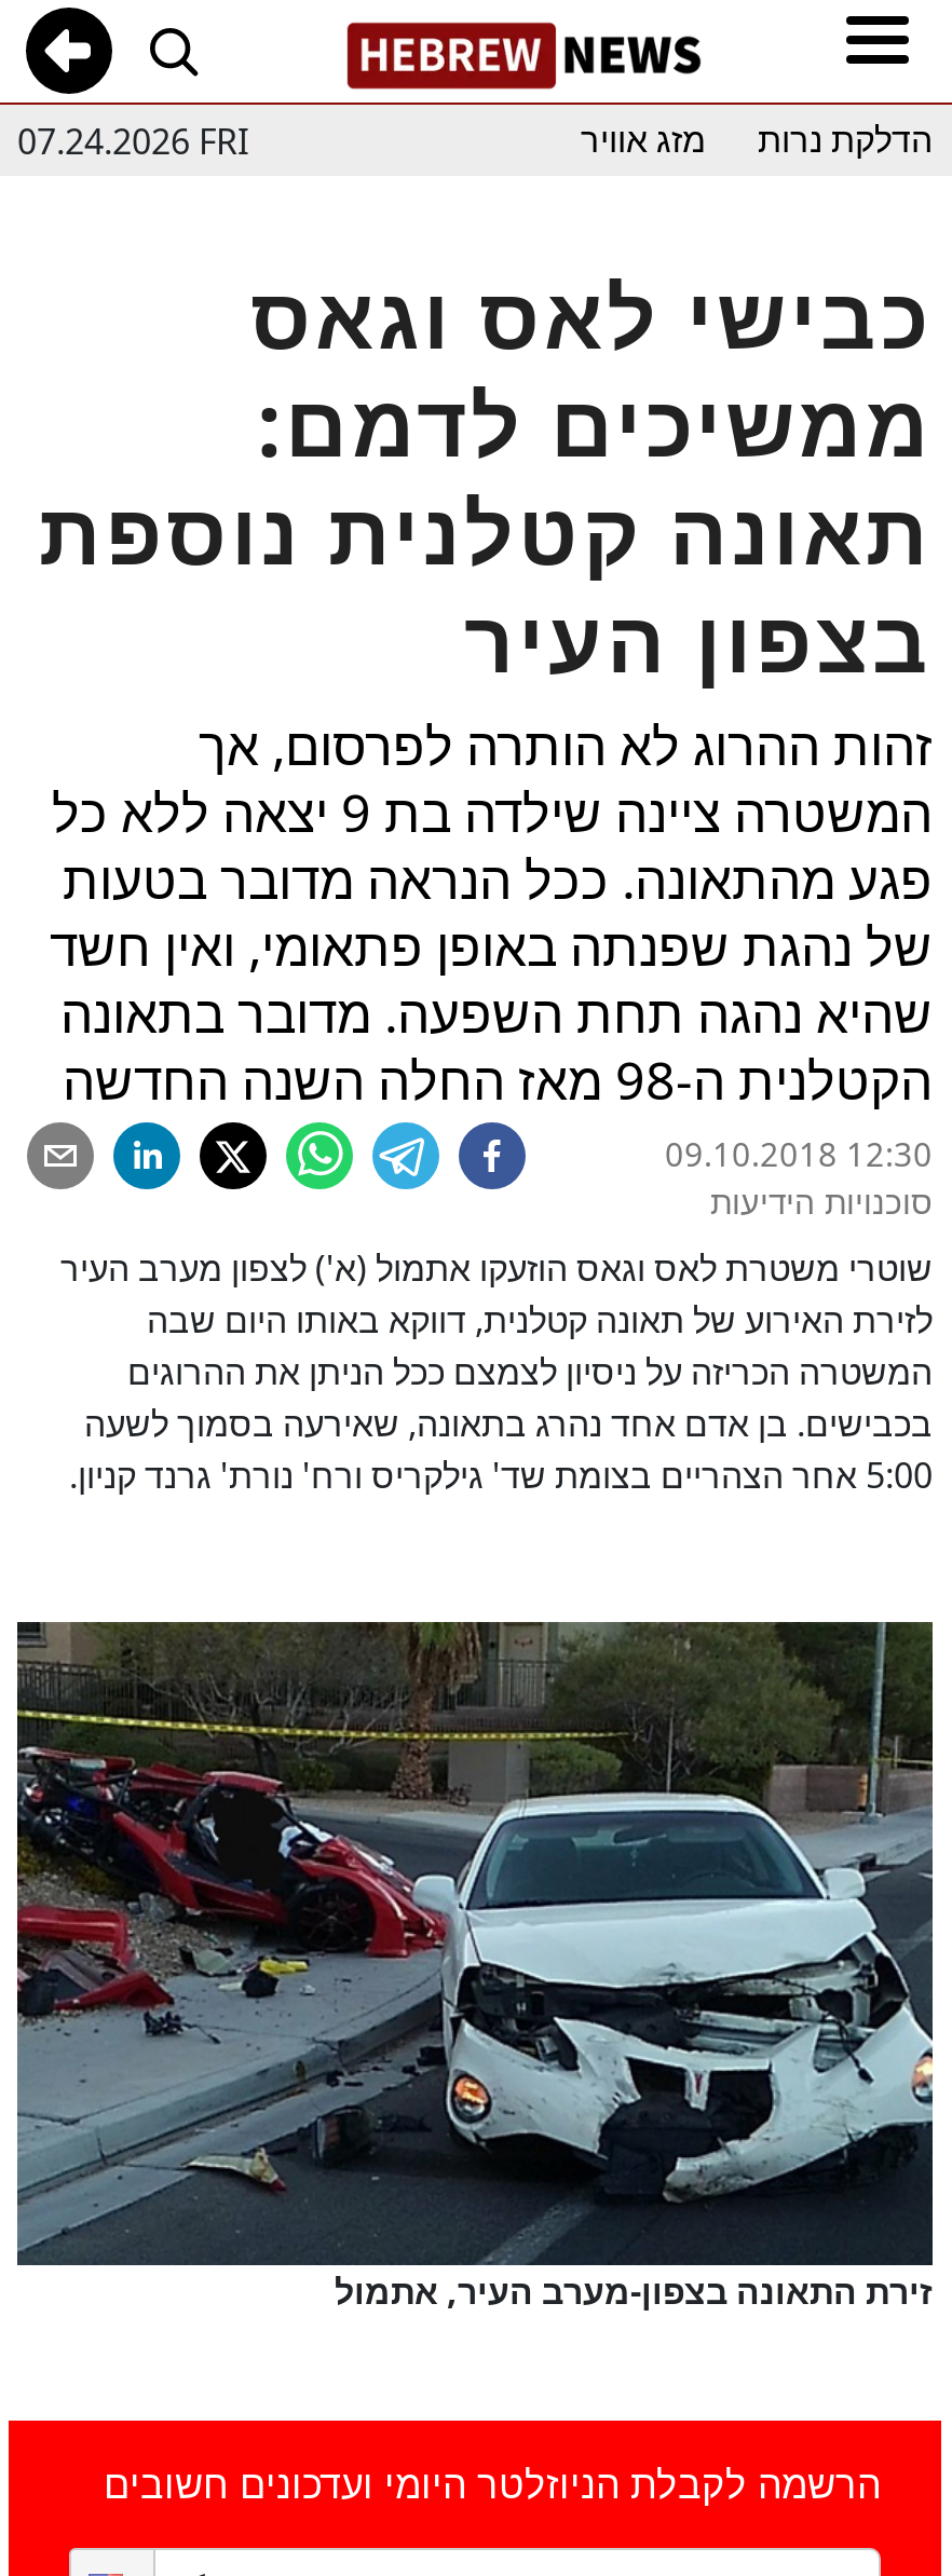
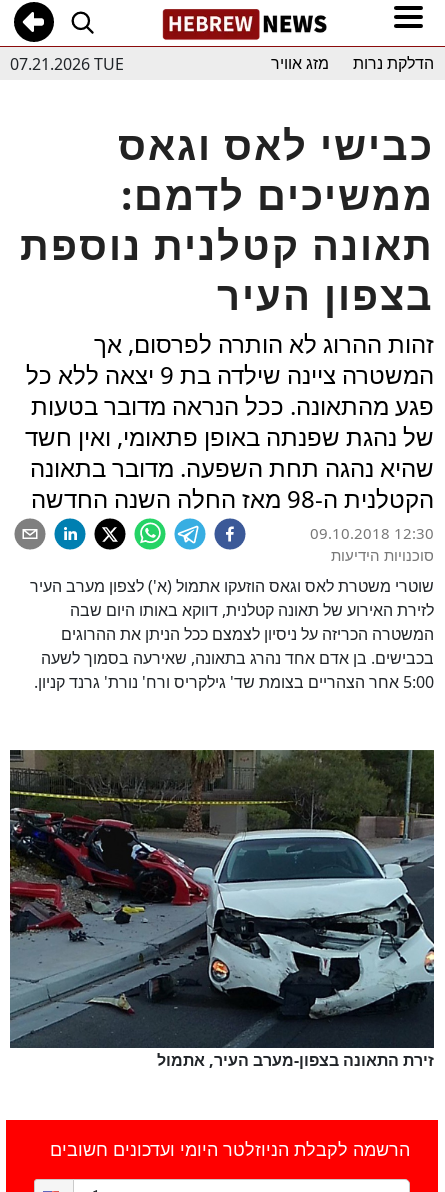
[17,117,248,164] 07.24.2026 FRI -> [10,52,124,74] 07.21.2026 TUE

